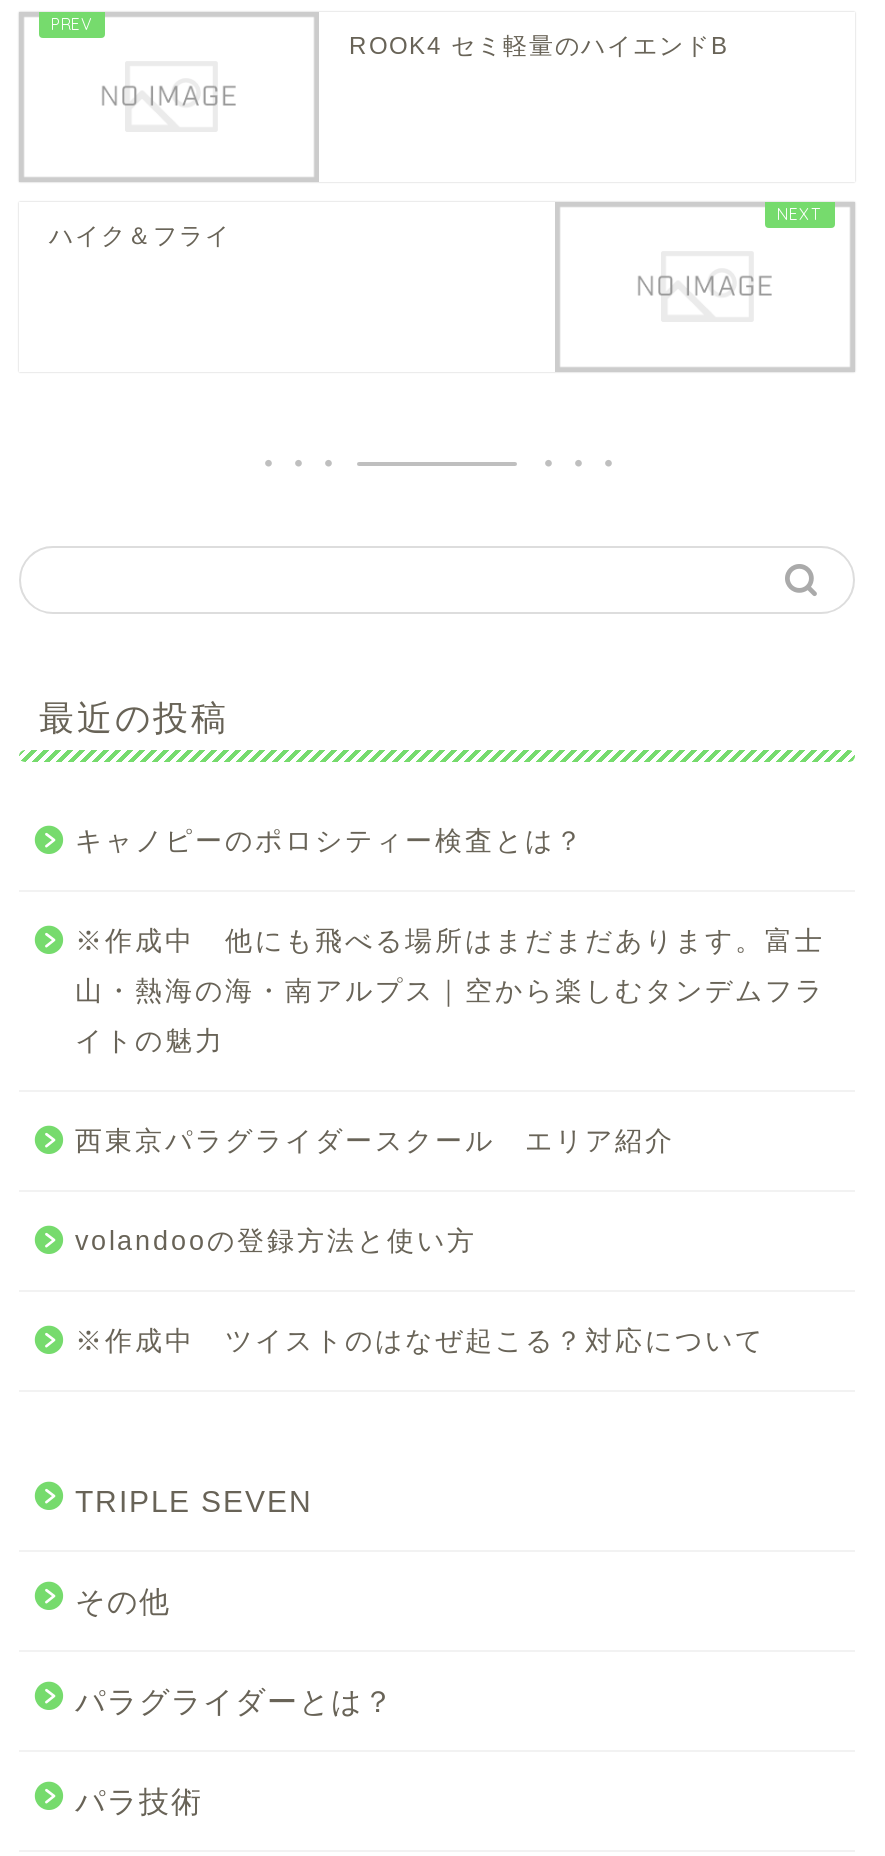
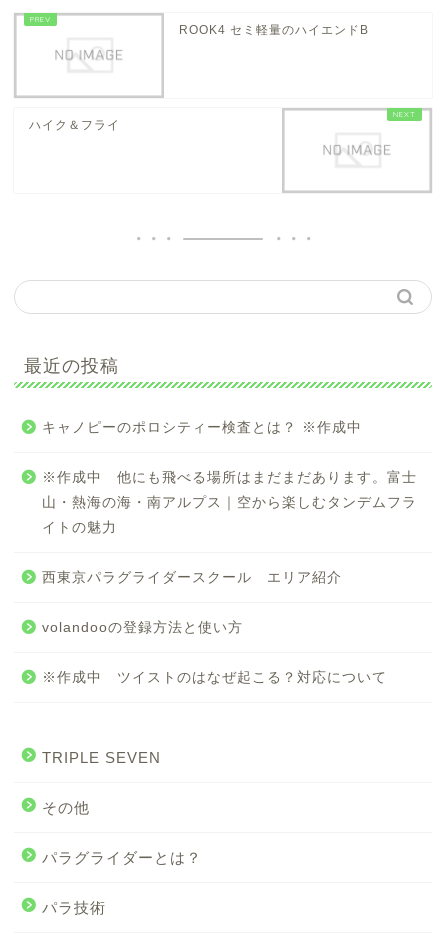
[75,826,585,856] キャノピーのポロシティー検査とは？ -> [42,420,362,435] キャノピーのポロシティー検査とは？ ※作成中

